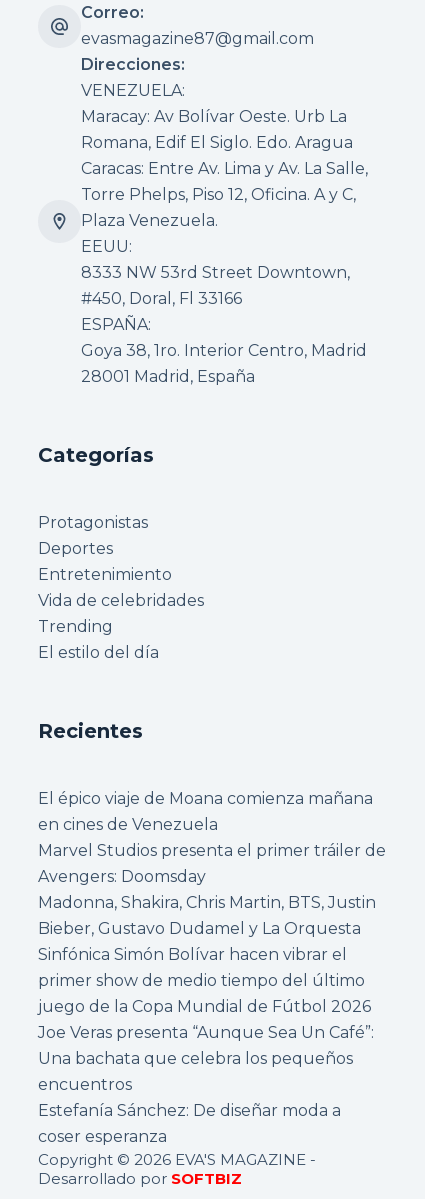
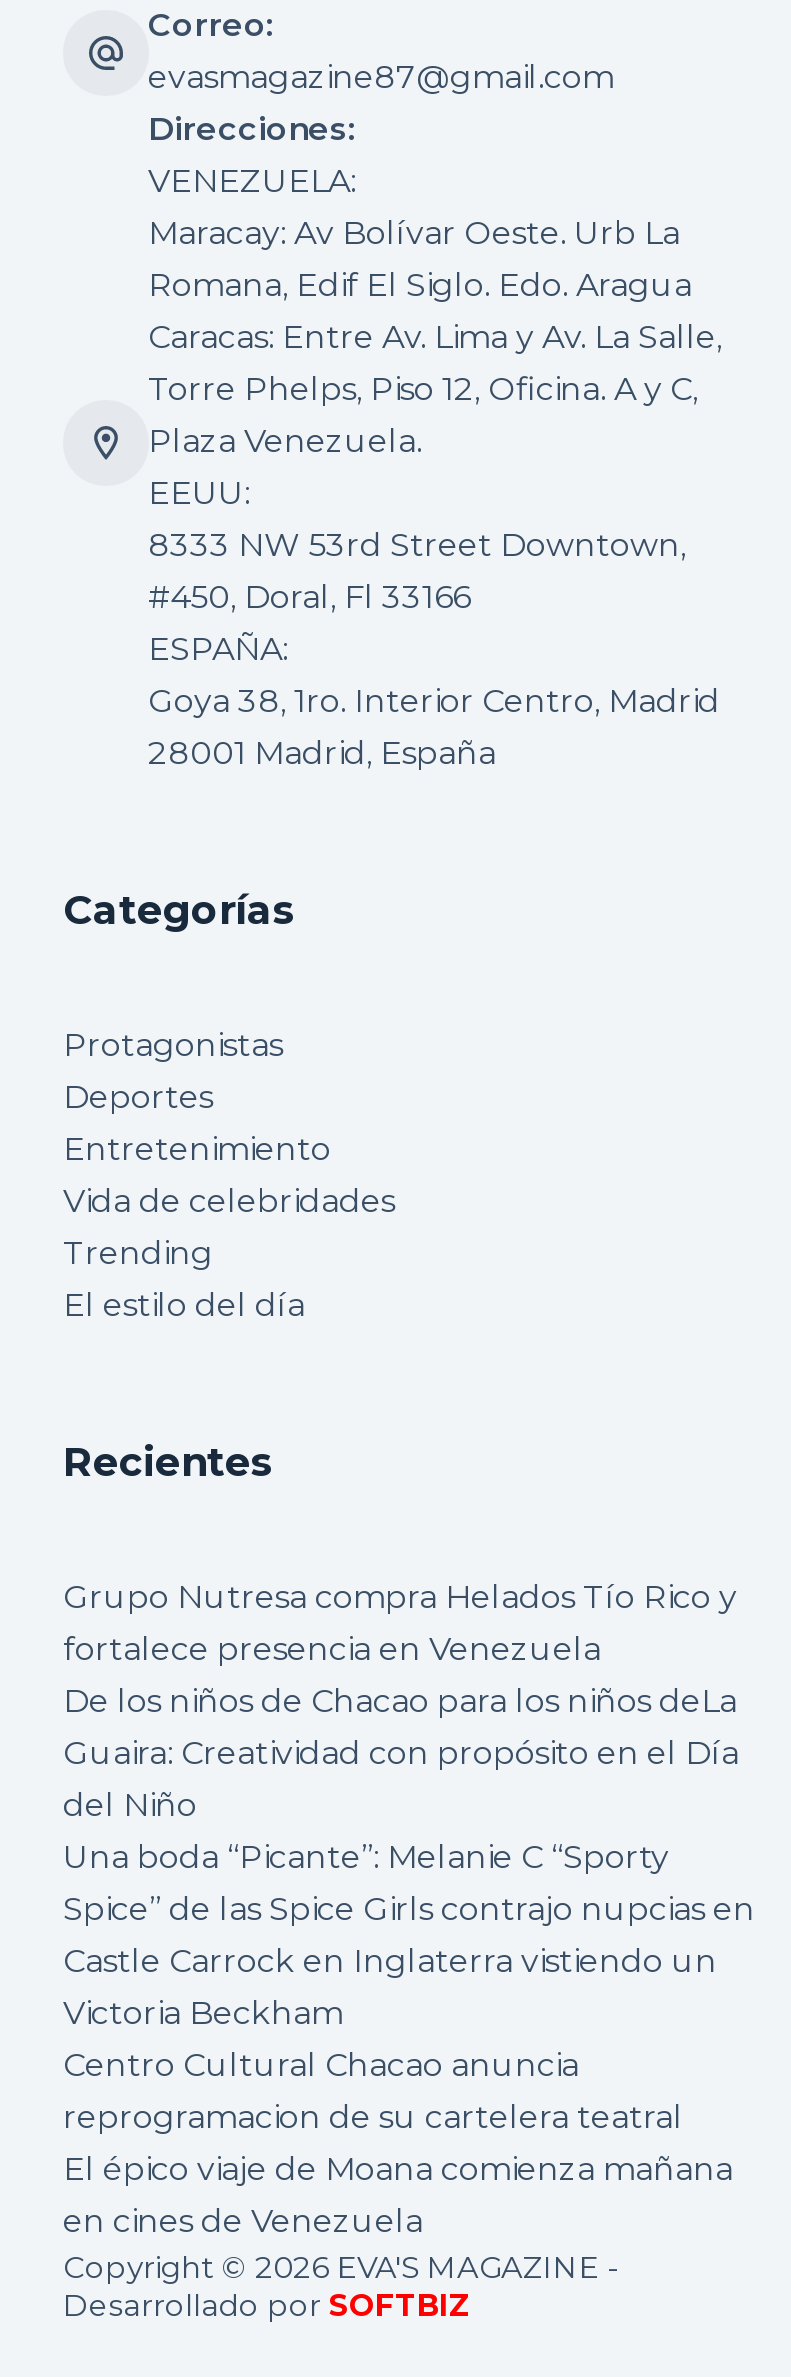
none -> [63,1579,755,2137] Grupo Nutresa compra Helados Tío Rico y | fortalece presencia en Venezuela | De los niños de Chacao para los niños deLa | Guaira: Creatividad con propósito en el Día | del Niño | Una boda “Picante”: Melanie C “Sporty | Spice” de las Spice Girls contrajo nupcias en | Castle Carrock en Inglaterra vistiendo un | Victoria Beckham | Centro Cultural Chacao anuncia | reprogramacion de su cartelera teatral
moved [38,789,373,834] -> [63,2151,733,2241]: El épico viaje de Moana comienza mañana | en cines de Venezuela
[38,841,386,1146] Marvel Studios presenta el primer tráiler de | Avengers: Doomsday | Madonna, Shakira, Chris Martin, BTS, Justin | Bieber, Gustavo Dudamel y La Orquesta | Sinfónica Simón Bolívar hacen vibrar el | primer show de medio tiempo del último | juego de la Copa Mundial de Fútbol 2026 | Joe Veras presenta “Aunque Sea Un Café”: | Una bachata que celebra los pequeños | encuentros | Estefanía Sánchez: De diseñar moda a | coser esperanza -> none

